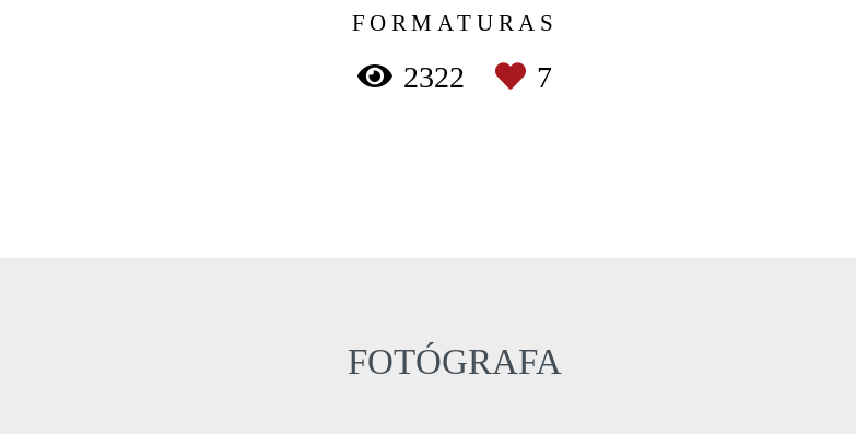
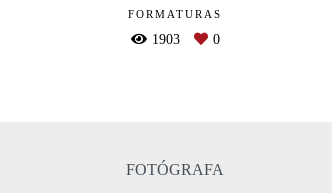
[403,60,465,93] 2322 -> [151,32,179,47] 1903
[537,60,552,93] 7 -> [212,32,219,47] 0

